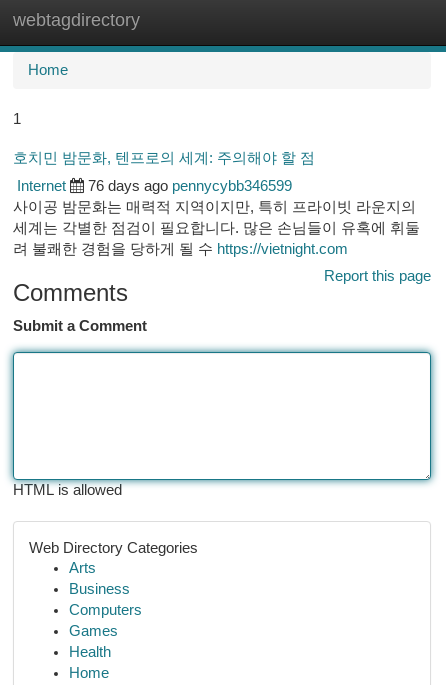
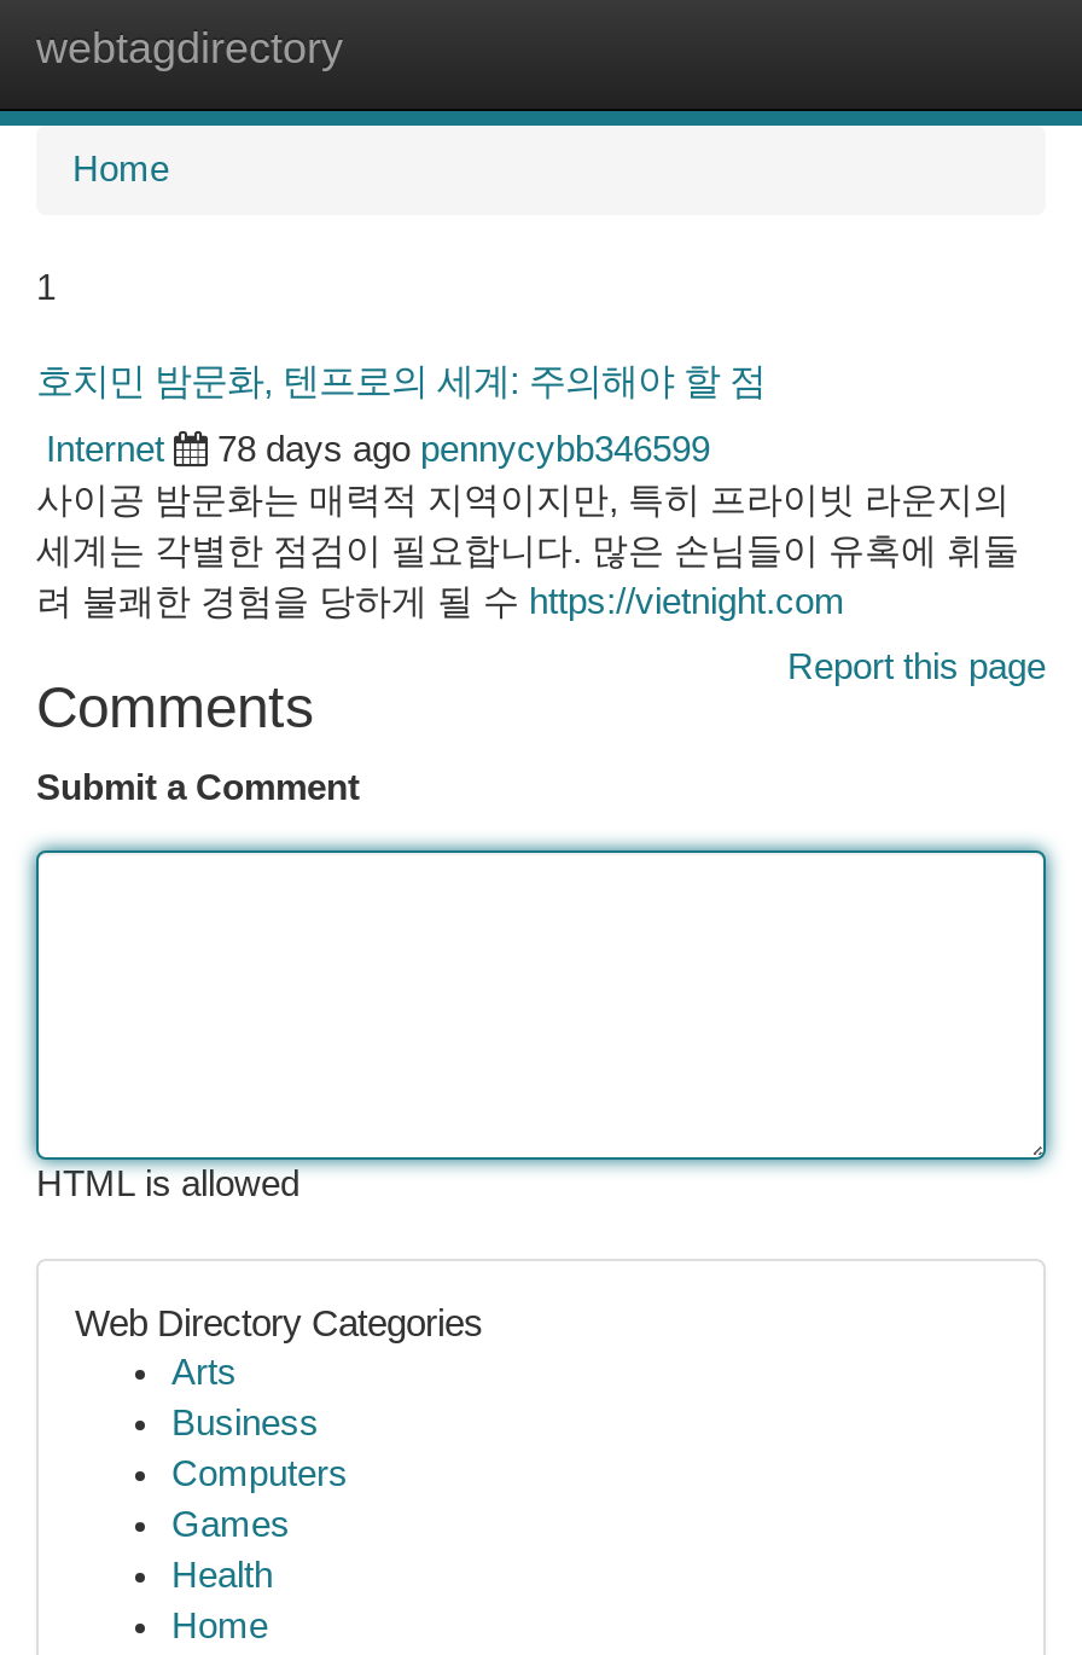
[88,178,292,194] 76 days ago pennycybb346599 -> [217,430,710,469] 78 days ago pennycybb346599

